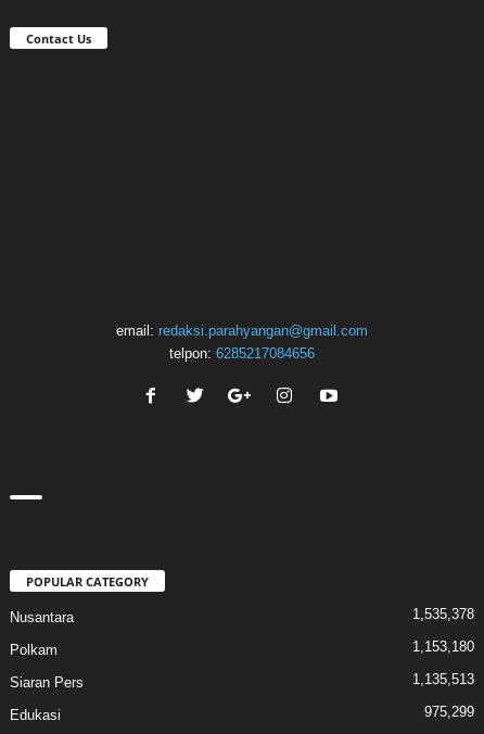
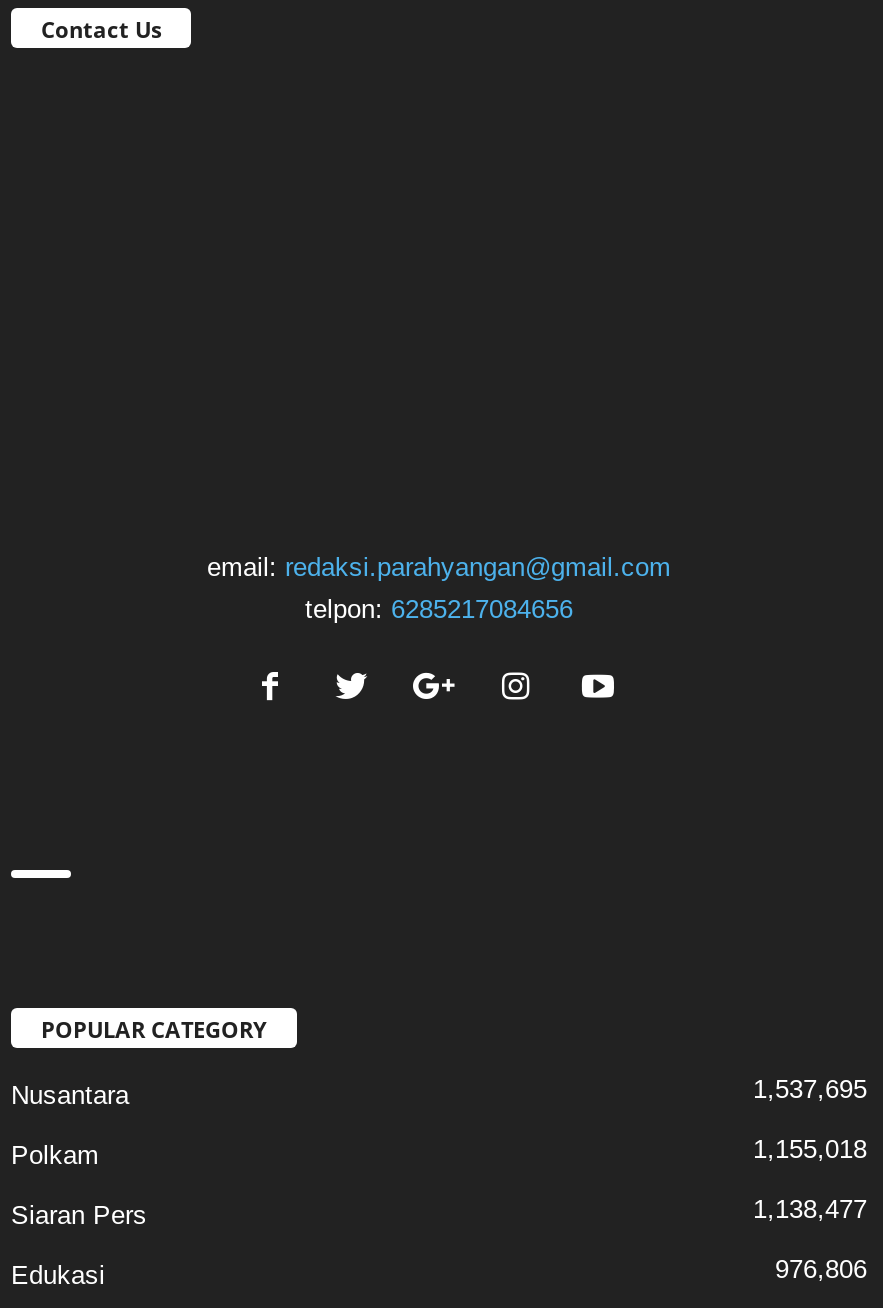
[412,606,474,622] 1,535,378 -> [753,1075,867,1105] 1,537,695
[412,639,474,655] 1,153,180 -> [753,1135,867,1165] 1,155,018
[412,671,474,688] 1,135,513 -> [753,1195,867,1225] 1,138,477
[424,704,474,720] 975,299 -> [775,1255,867,1285] 976,806

